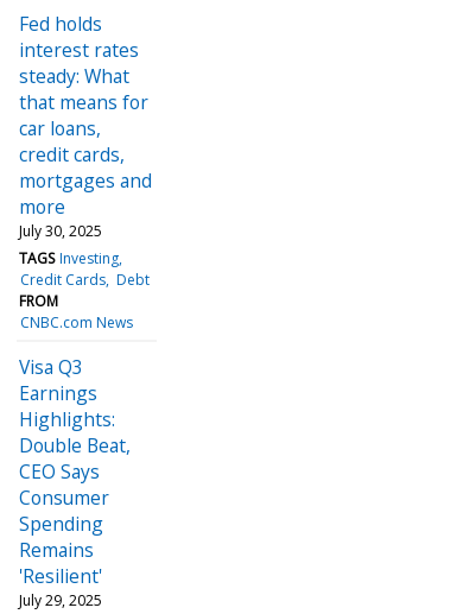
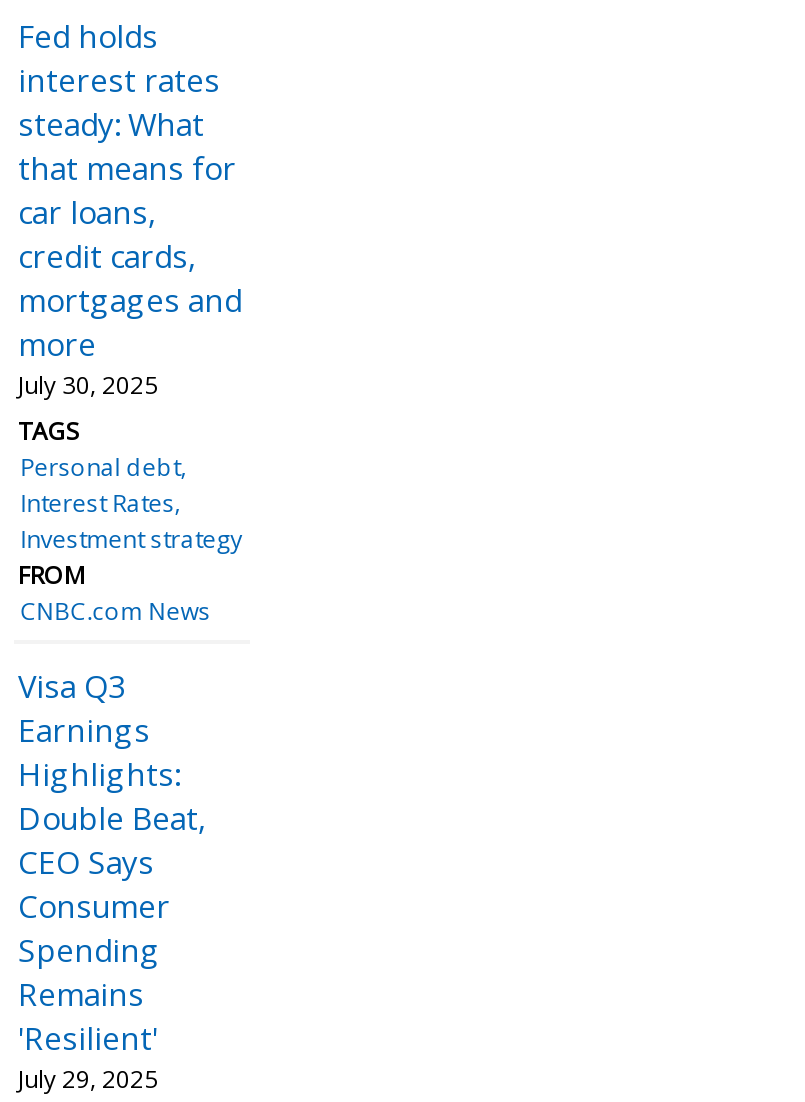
[19,248,149,290] TAGS Investing | Credit Cards Debt -> [18,414,242,556] TAGS | Personal debt | Interest Rates | Investment strategy

